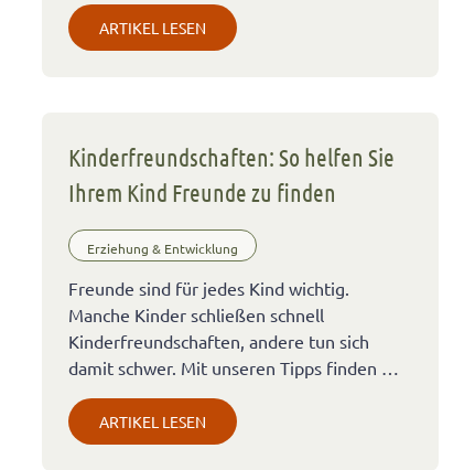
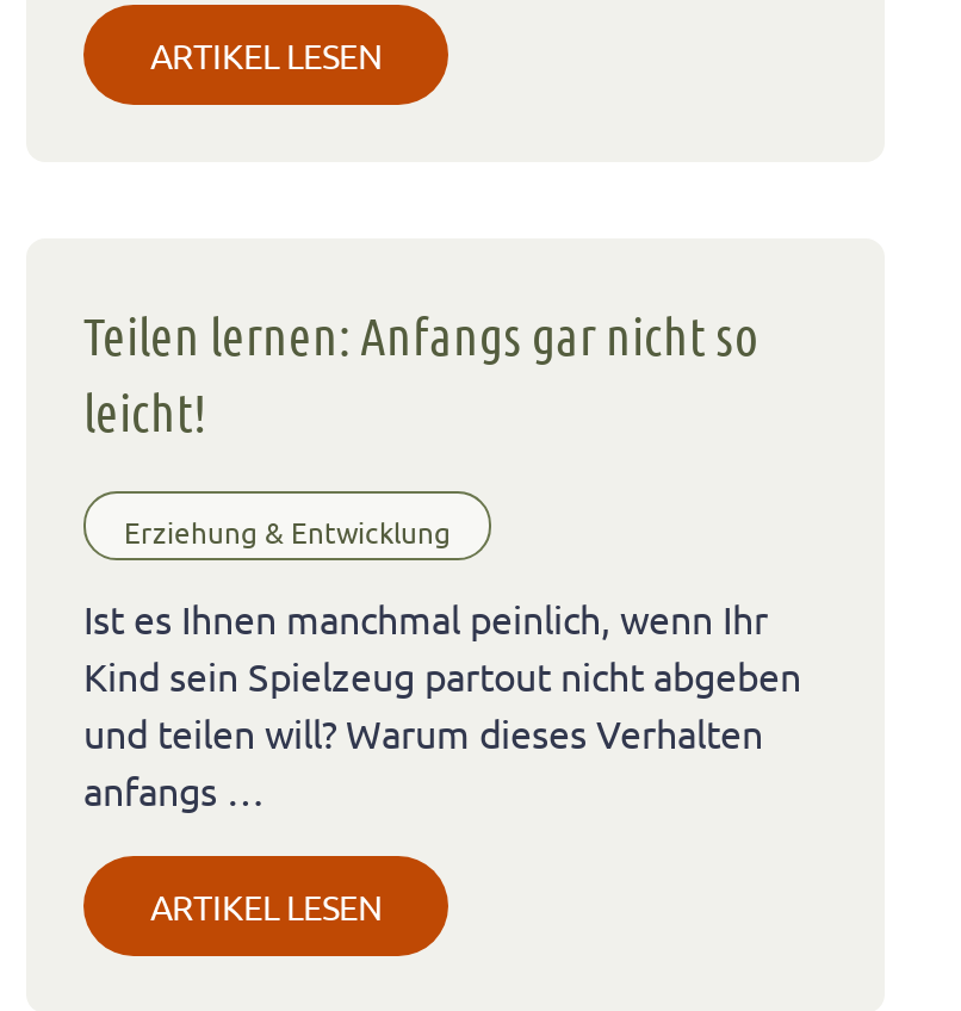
[68,142,395,206] Kinderfreundschaften: So helfen Sie | Ihrem Kind Freunde zu finden -> [83,303,758,441] Teilen lernen: Anfangs gar nicht so | leicht!
[68,277,399,379] Freunde sind für jedes Kind wichtig. | Manche Kinder schließen schnell | Kinderfreundschaften, andere tun sich | damit schwer. Mit unseren Tipps finden … -> [83,594,801,813] Ist es Ihnen manchmal peinlich, wenn Ihr | Kind sein Spielzeug partout nicht abgeben | und teilen will? Warum dieses Verhalten | anfangs …

